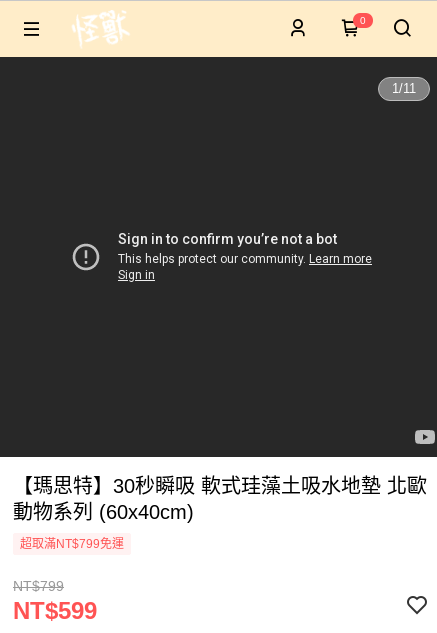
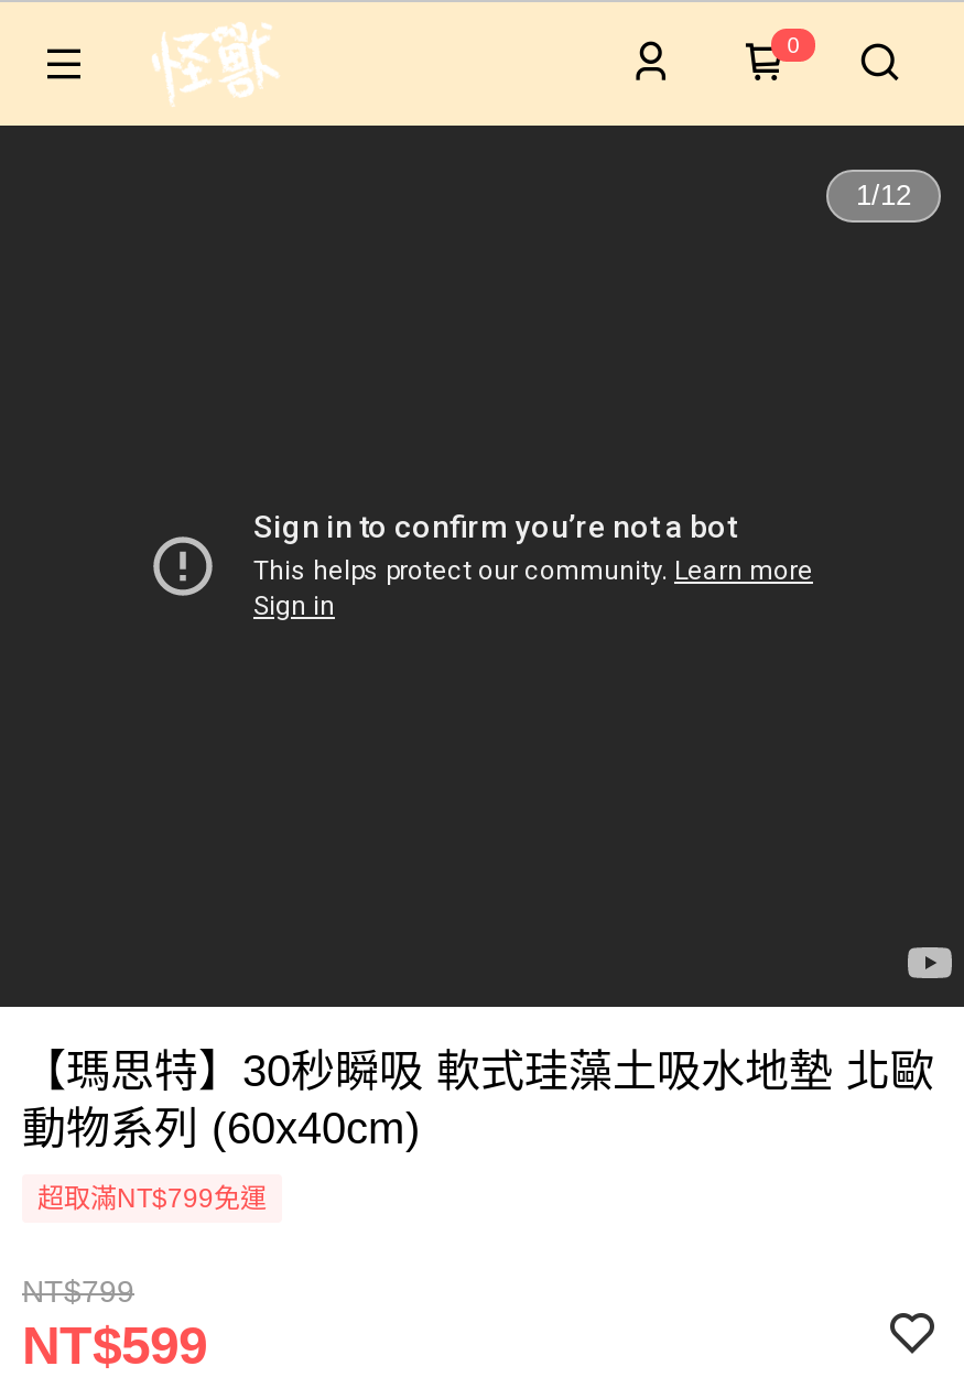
[392,81,416,96] 1/11 -> [856,178,911,212] 1/12

